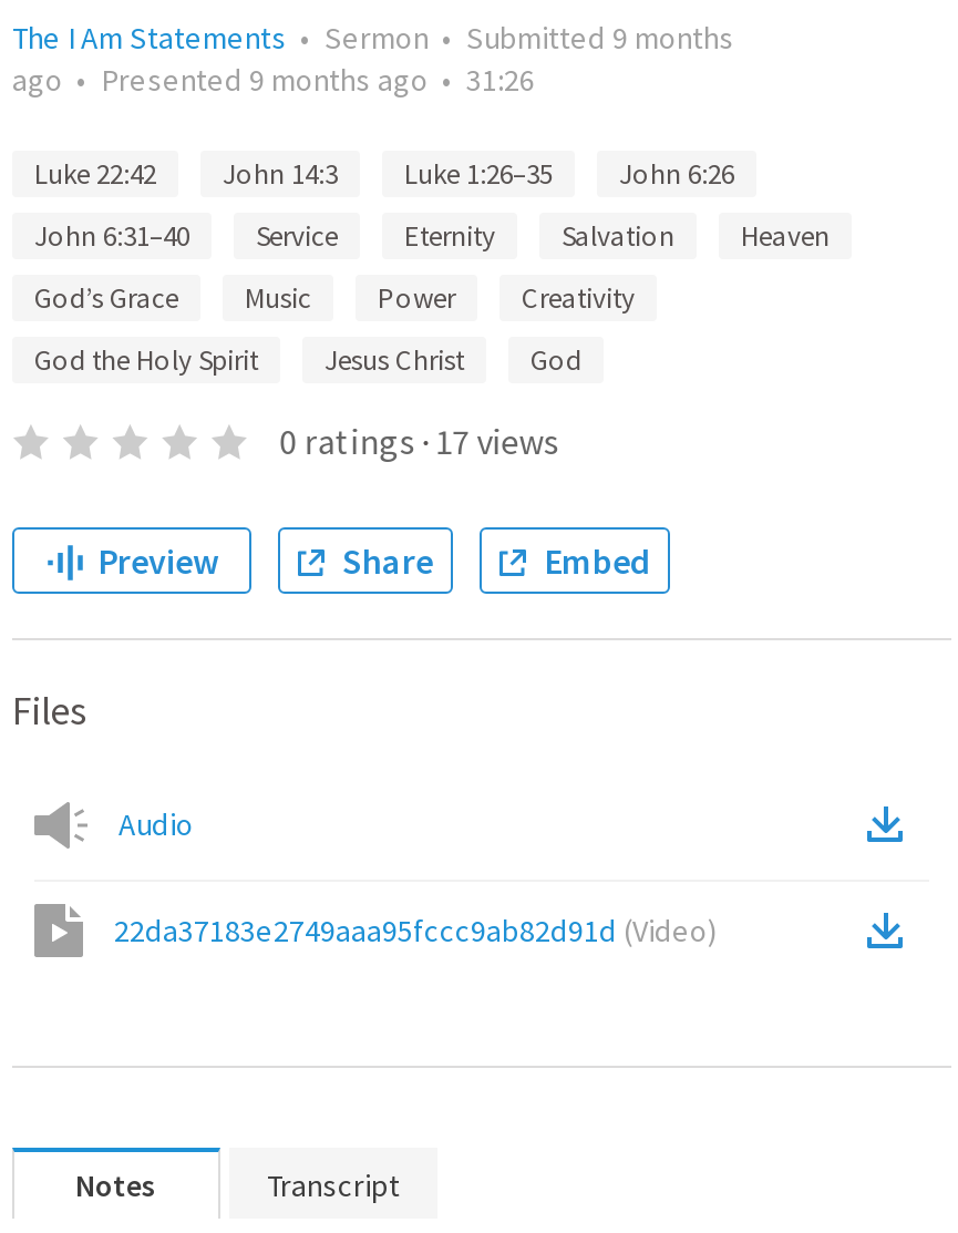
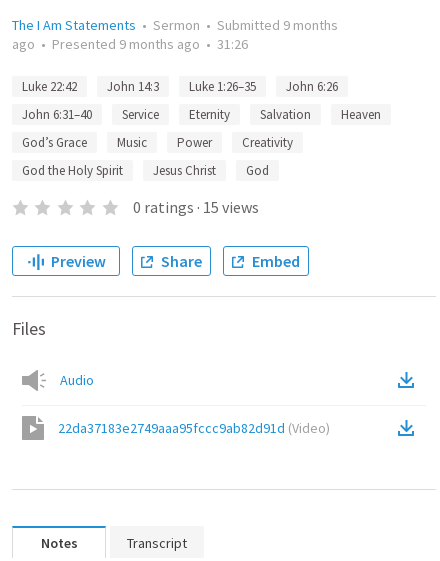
[280,419,559,463] 0 ratings · 17 views -> [133,197,259,217] 0 ratings · 15 views

